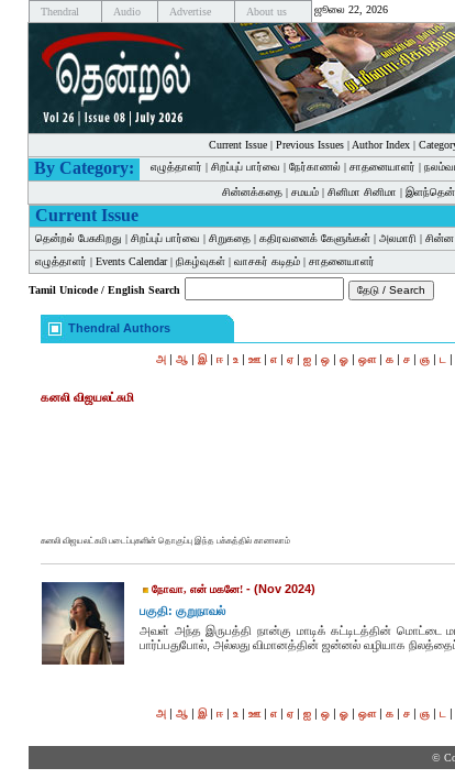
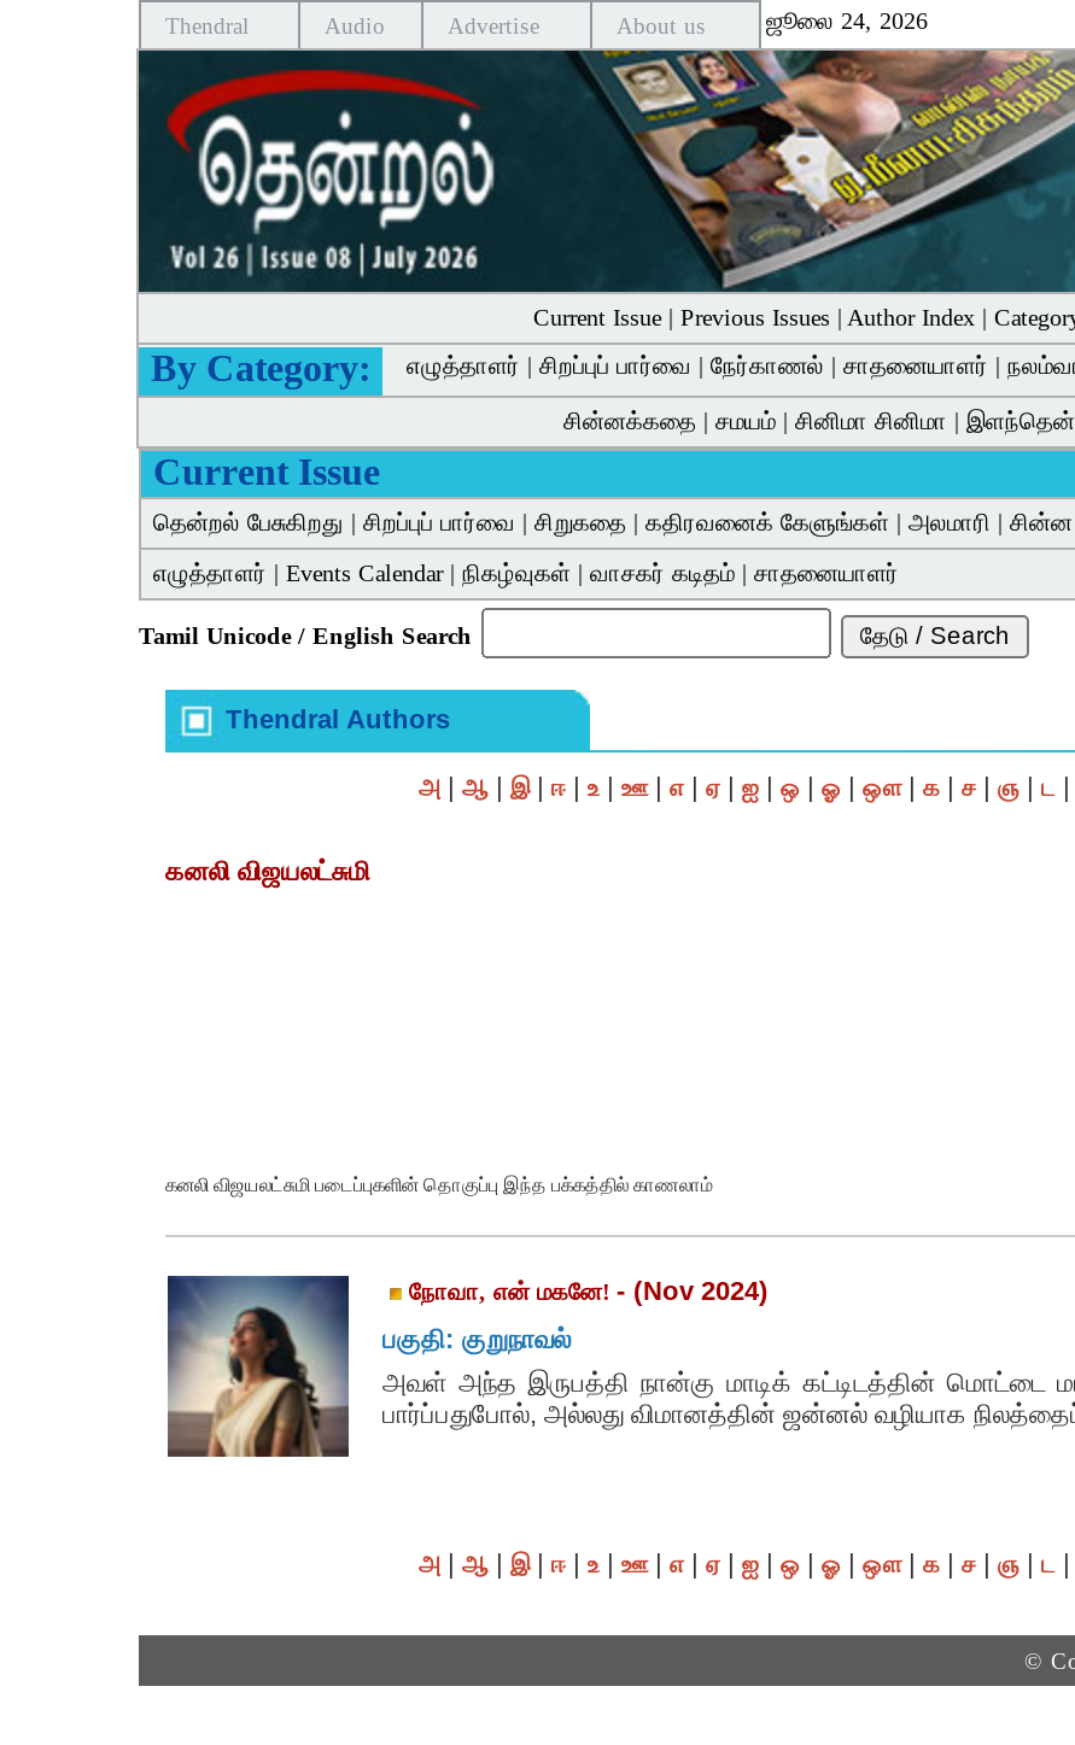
[314,3,388,15] ஜூலை 22, 2026 -> [766,7,928,34] ஜூலை 24, 2026

